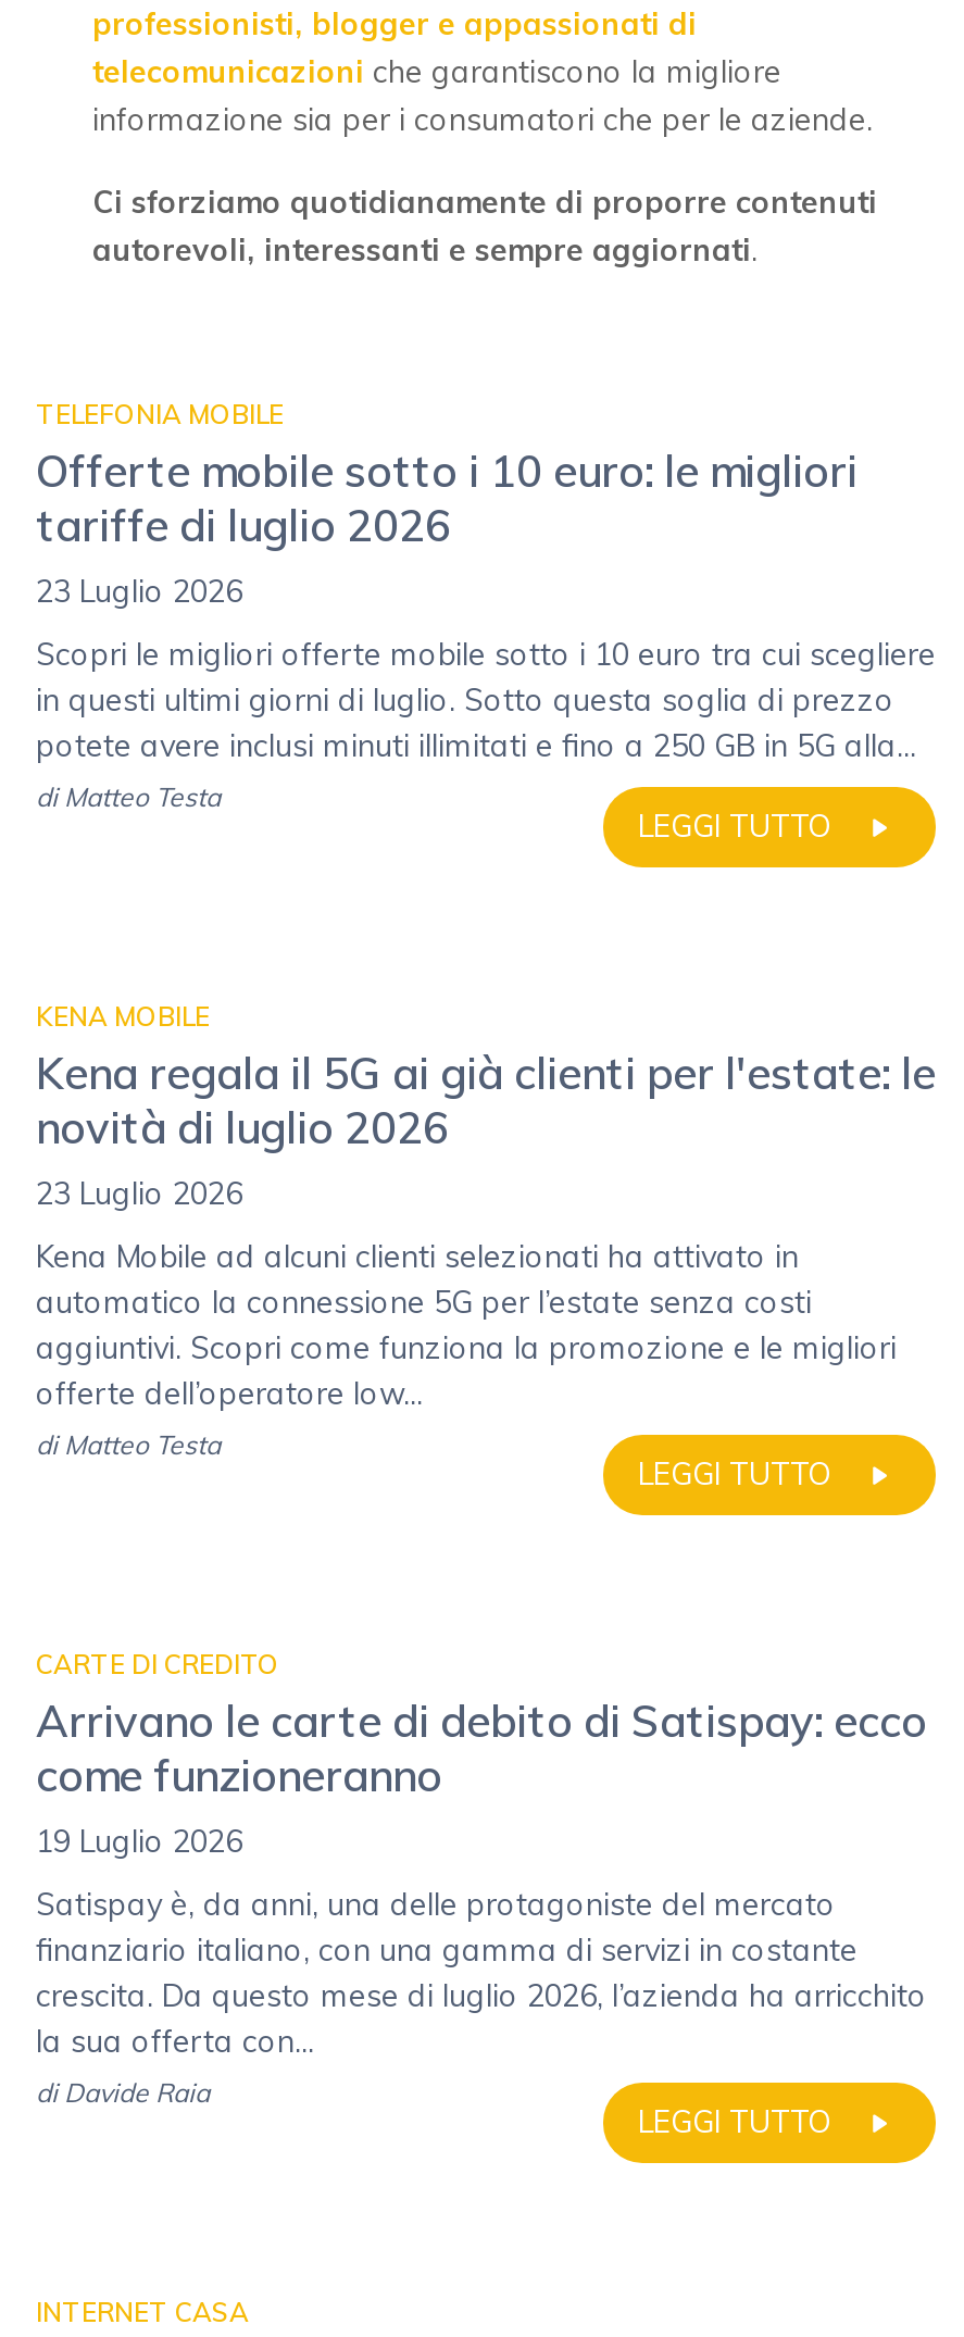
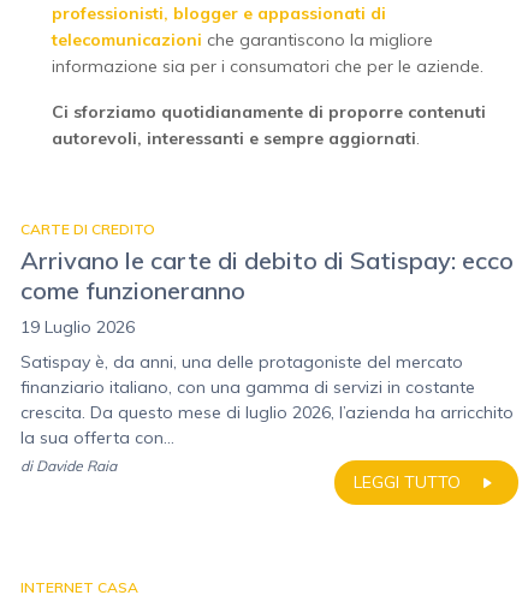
[36,398,936,846] TELEFONIA MOBILE | Offerte mobile sotto i 10 euro: le migliori | tariffe di luglio 2026 | 23 Luglio 2026 | Scopri le migliori offerte mobile sotto i 10 euro tra cui scegliere | in questi ultimi giorni di luglio. Sotto questa soglia di prezzo | potete avere inclusi minuti illimitati e fino a 250 GB in 5G alla... | LEGGI TUTTO -> none
[36,780,221,813] di Matteo Testa -> none
[36,1000,936,1494] KENA MOBILE | Kena regala il 5G ai già clienti per l'estate: le | novità di luglio 2026 | 23 Luglio 2026 | Kena Mobile ad alcuni clienti selezionati ha attivato in | automatico la connessione 5G per l’estate senza costi | aggiuntivi. Scopri come funziona la promozione e le migliori | offerte dell’operatore low... | LEGGI TUTTO -> none
[36,1428,221,1461] di Matteo Testa -> none

